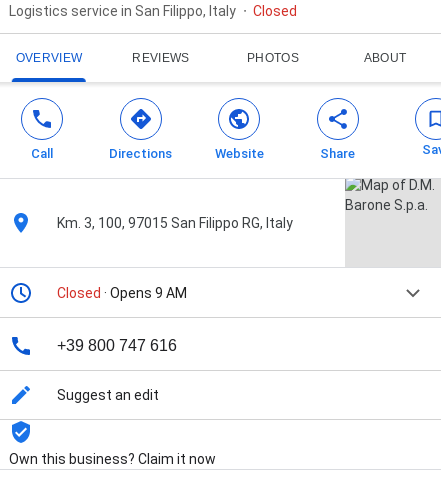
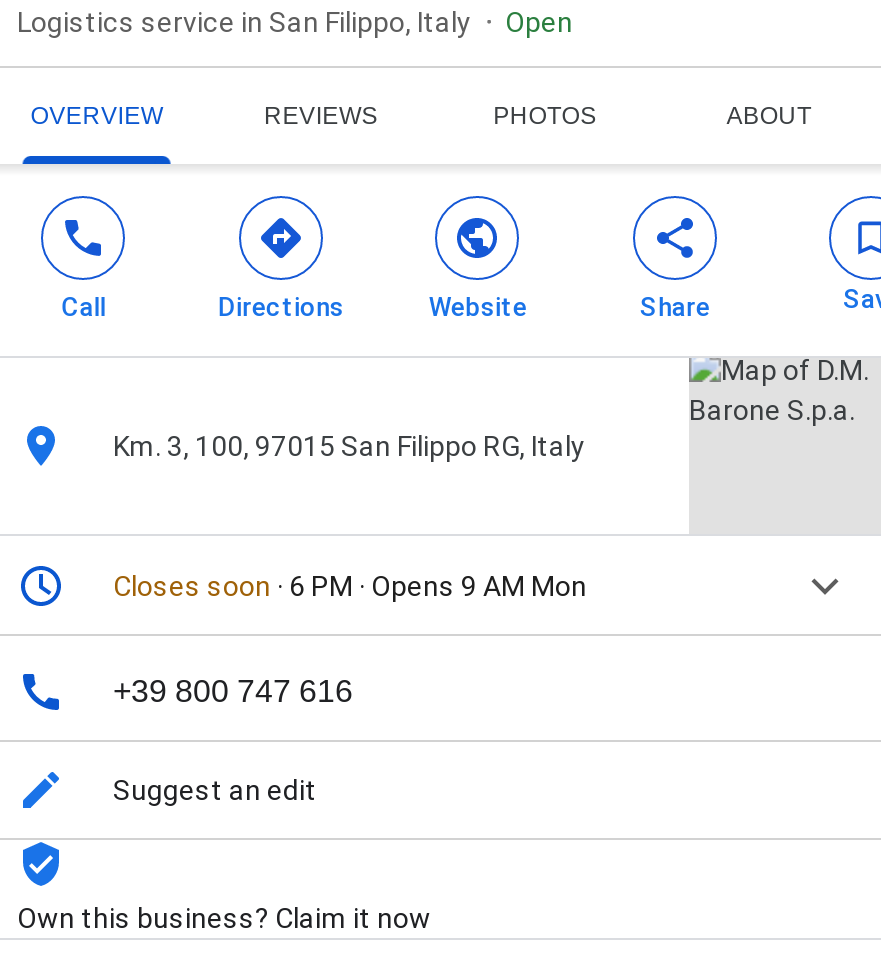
[253,3,297,19] Closed -> [505,6,573,38] Open
[57,285,187,301] Closed · Opens 9 AM -> [113,570,587,602] Closes soon · 6 PM · Opens 9 AM Mon

